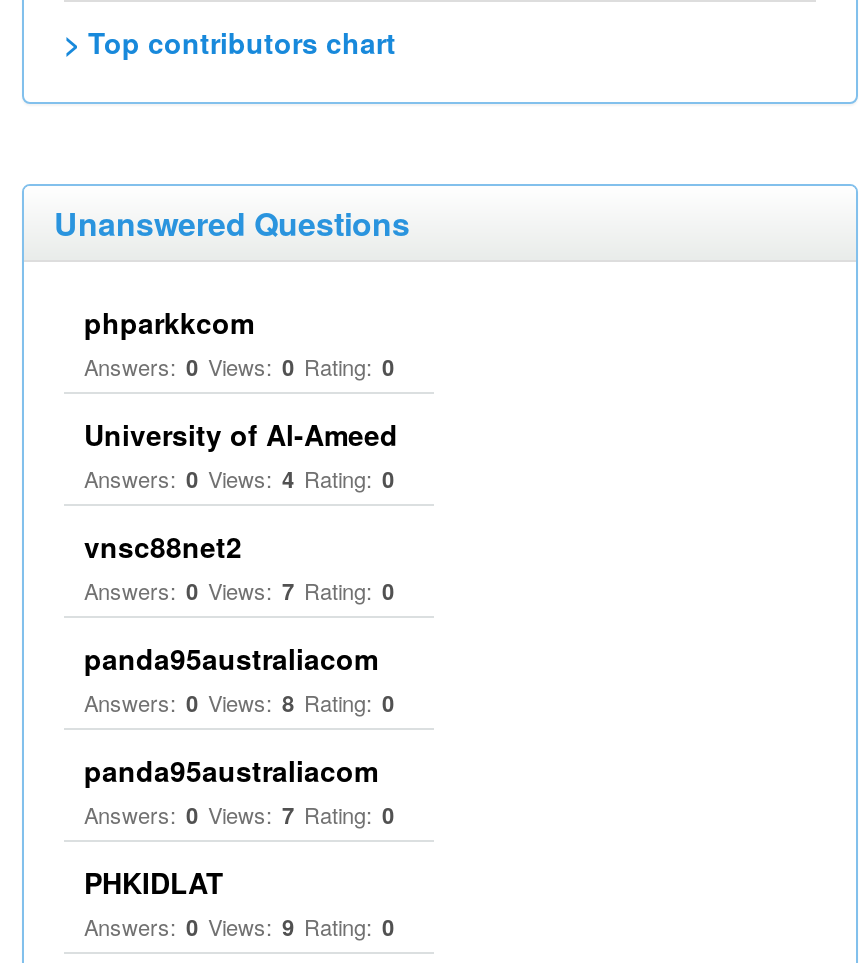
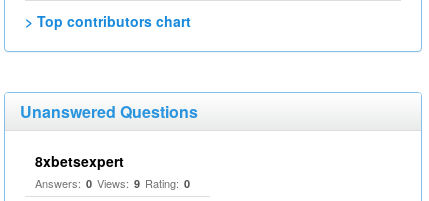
[84,302,398,902] phparkkcom | Answers: 0 Views: 0 Rating: 0 | University of Al-Ameed | Answers: 0 Views: 4 Rating: 0 | vnsc88net2 | Answers: 0 Views: 7 Rating: 0 | panda95australiacom | Answers: 0 Views: 8 Rating: 0 | panda95australiacom | Answers: 0 Views: 7 Rating: 0 | PHKIDLAT -> [35,151,124,171] 8xbetsexpert

